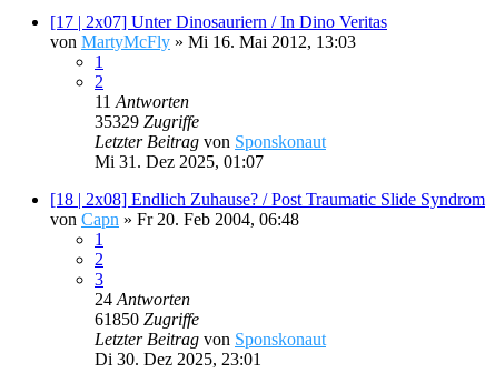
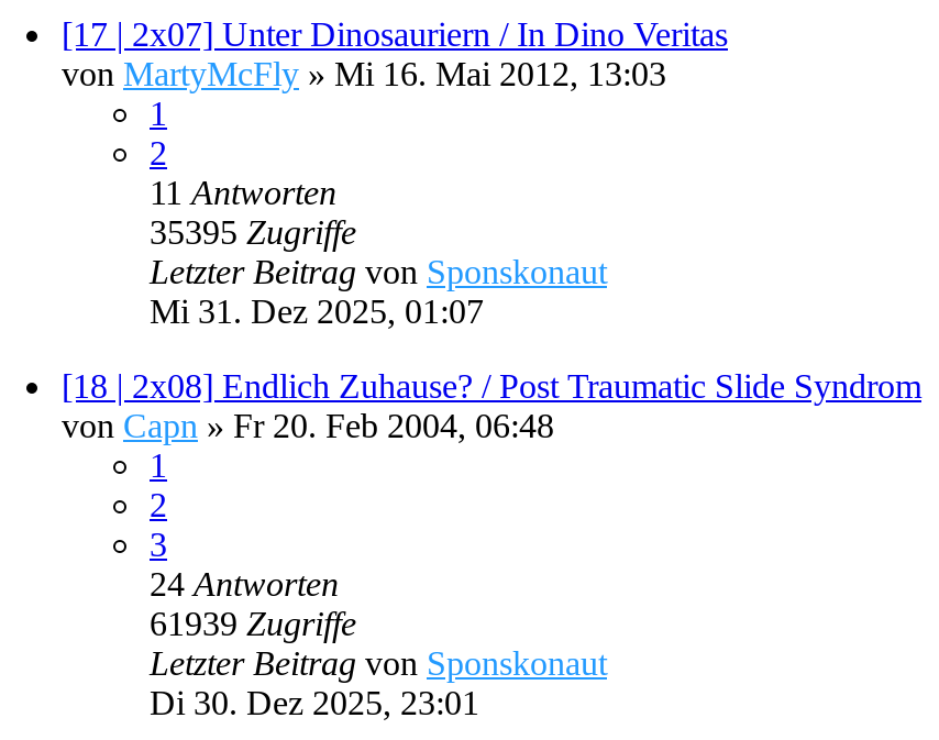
[95,112,199,131] 35329 Zugriffe -> [150,213,356,250] 35395 Zugriffe
[95,309,199,328] 61850 Zugriffe -> [150,604,356,641] 61939 Zugriffe

